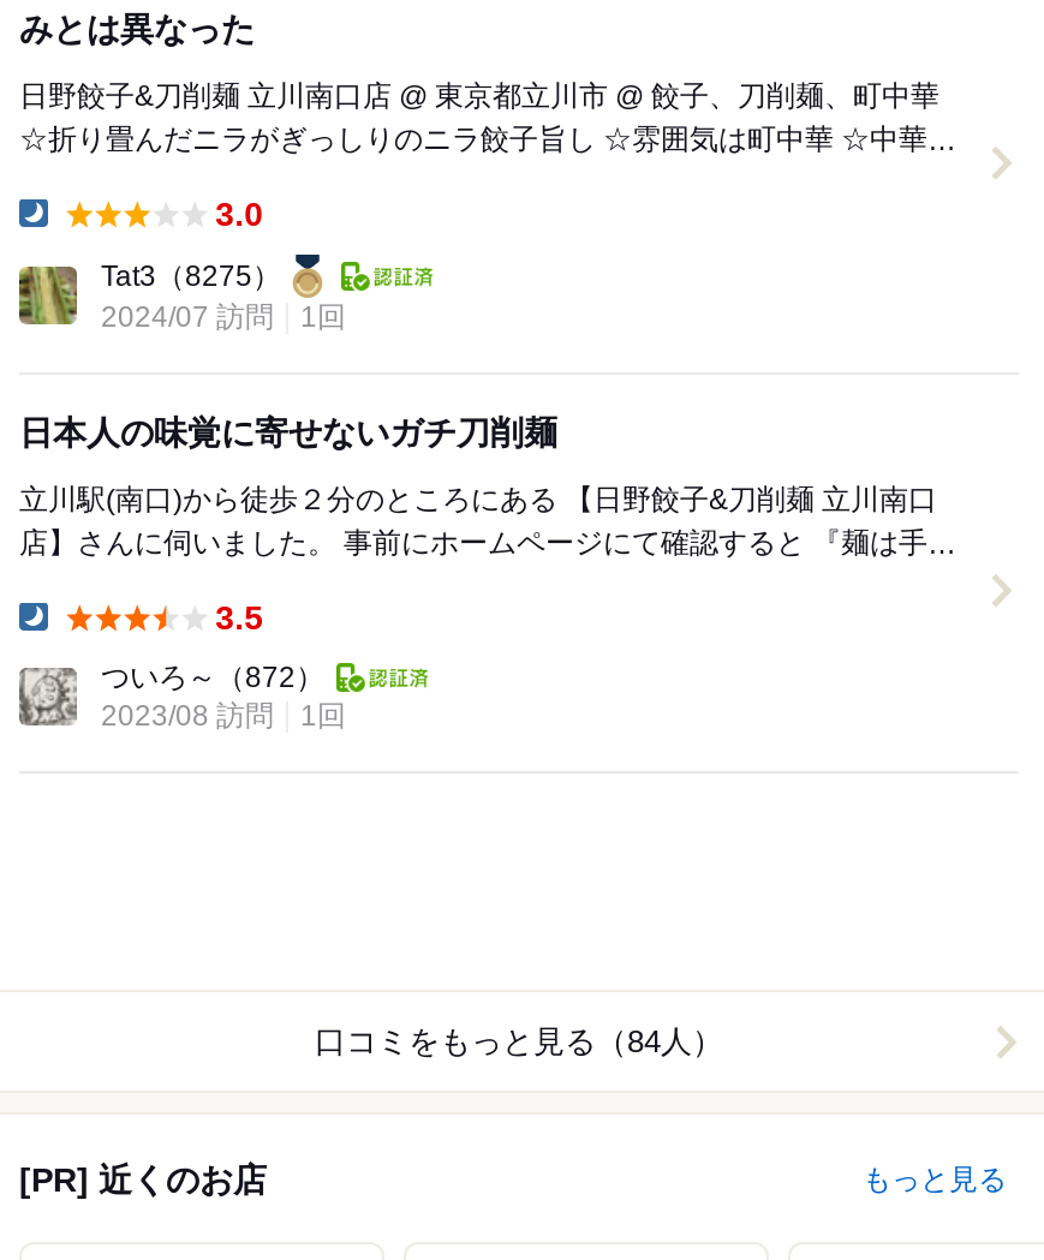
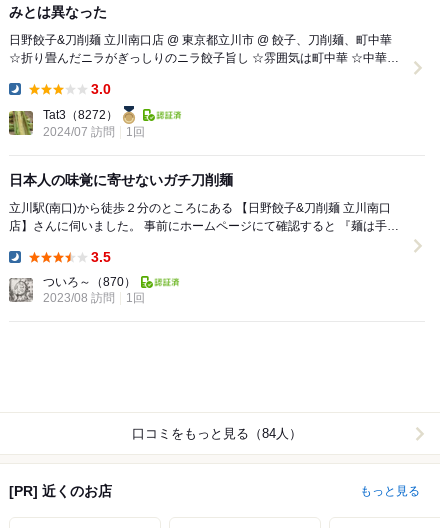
[101,260,281,294] Tat3（8275） -> [43,108,118,122] Tat3（8272）
[101,661,324,695] ついろ～（872） -> [43,275,136,289] ついろ～（870）

